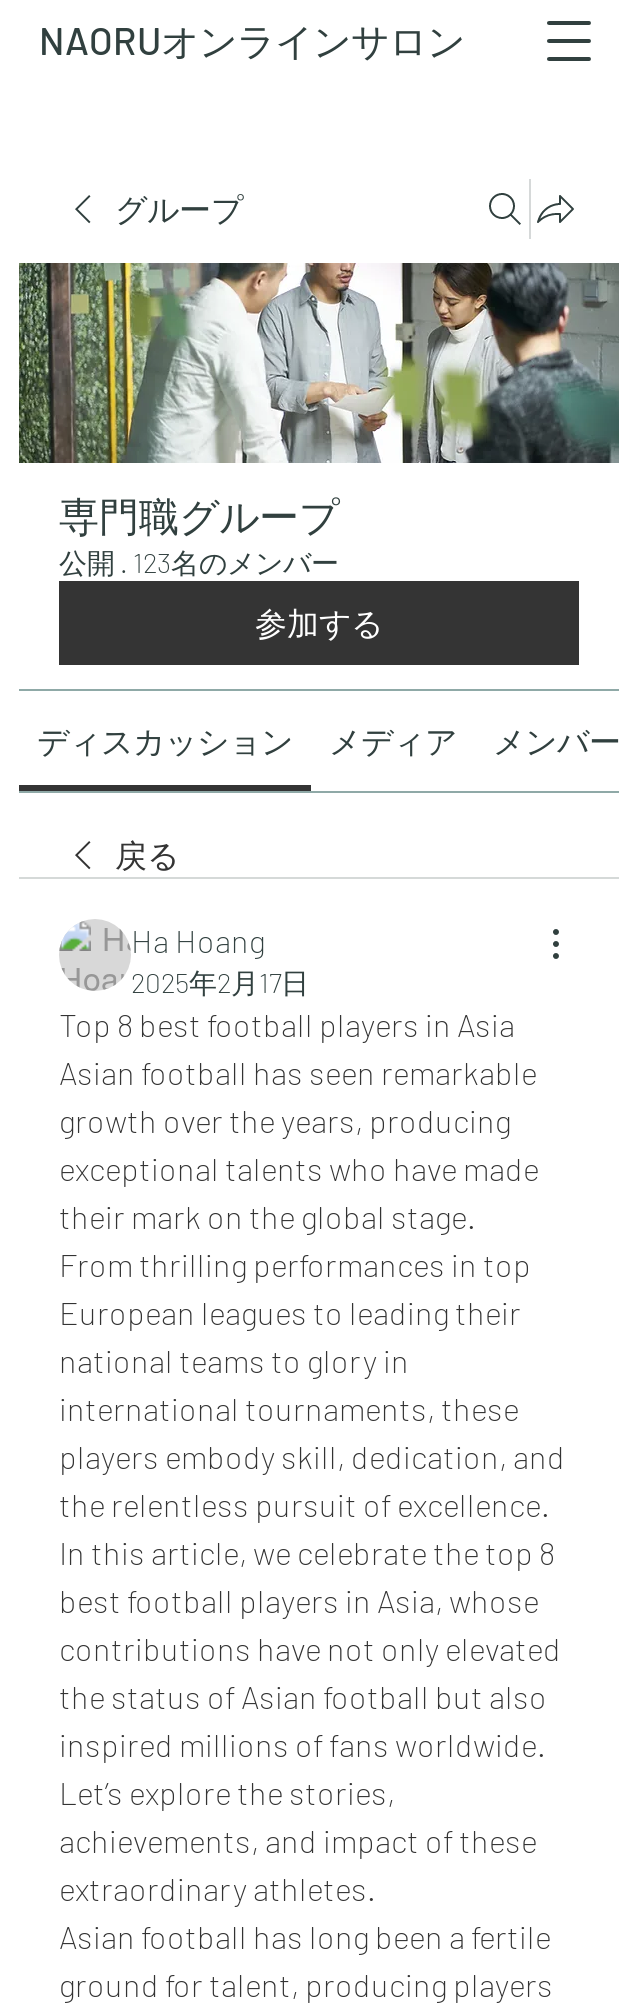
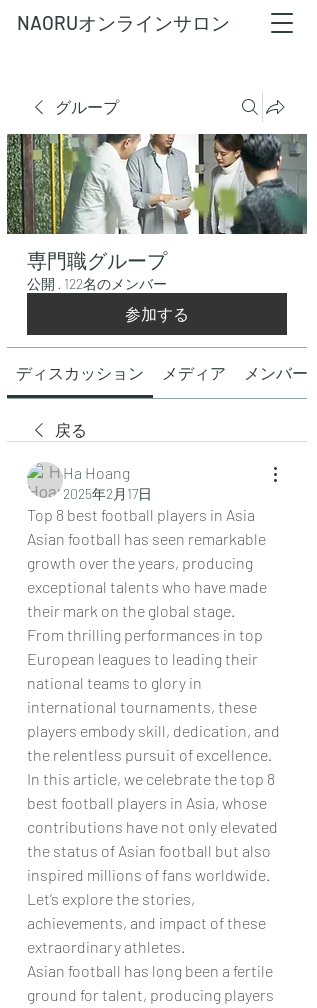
[59,545,339,579] 公開 123名のメンバー -> [27,275,167,292] 公開 122名のメンバー

